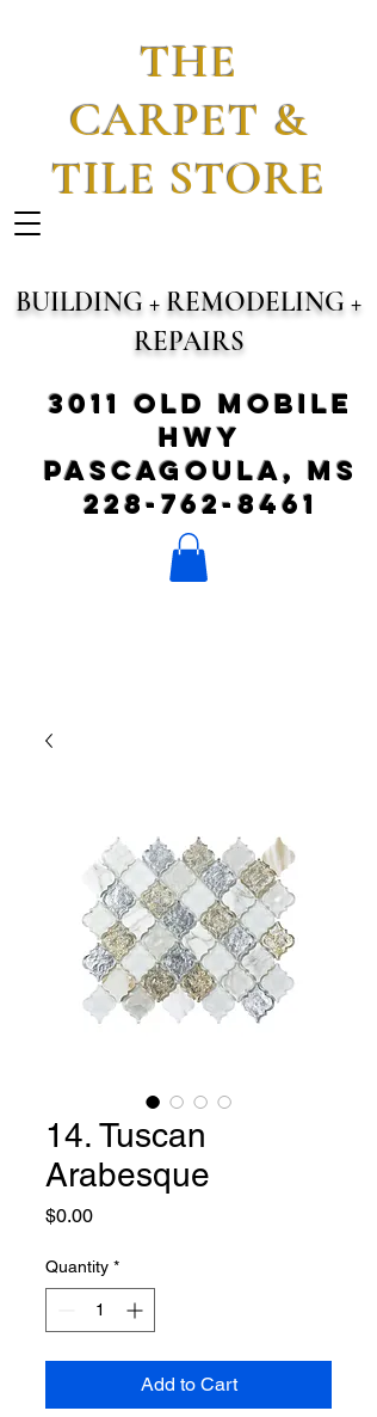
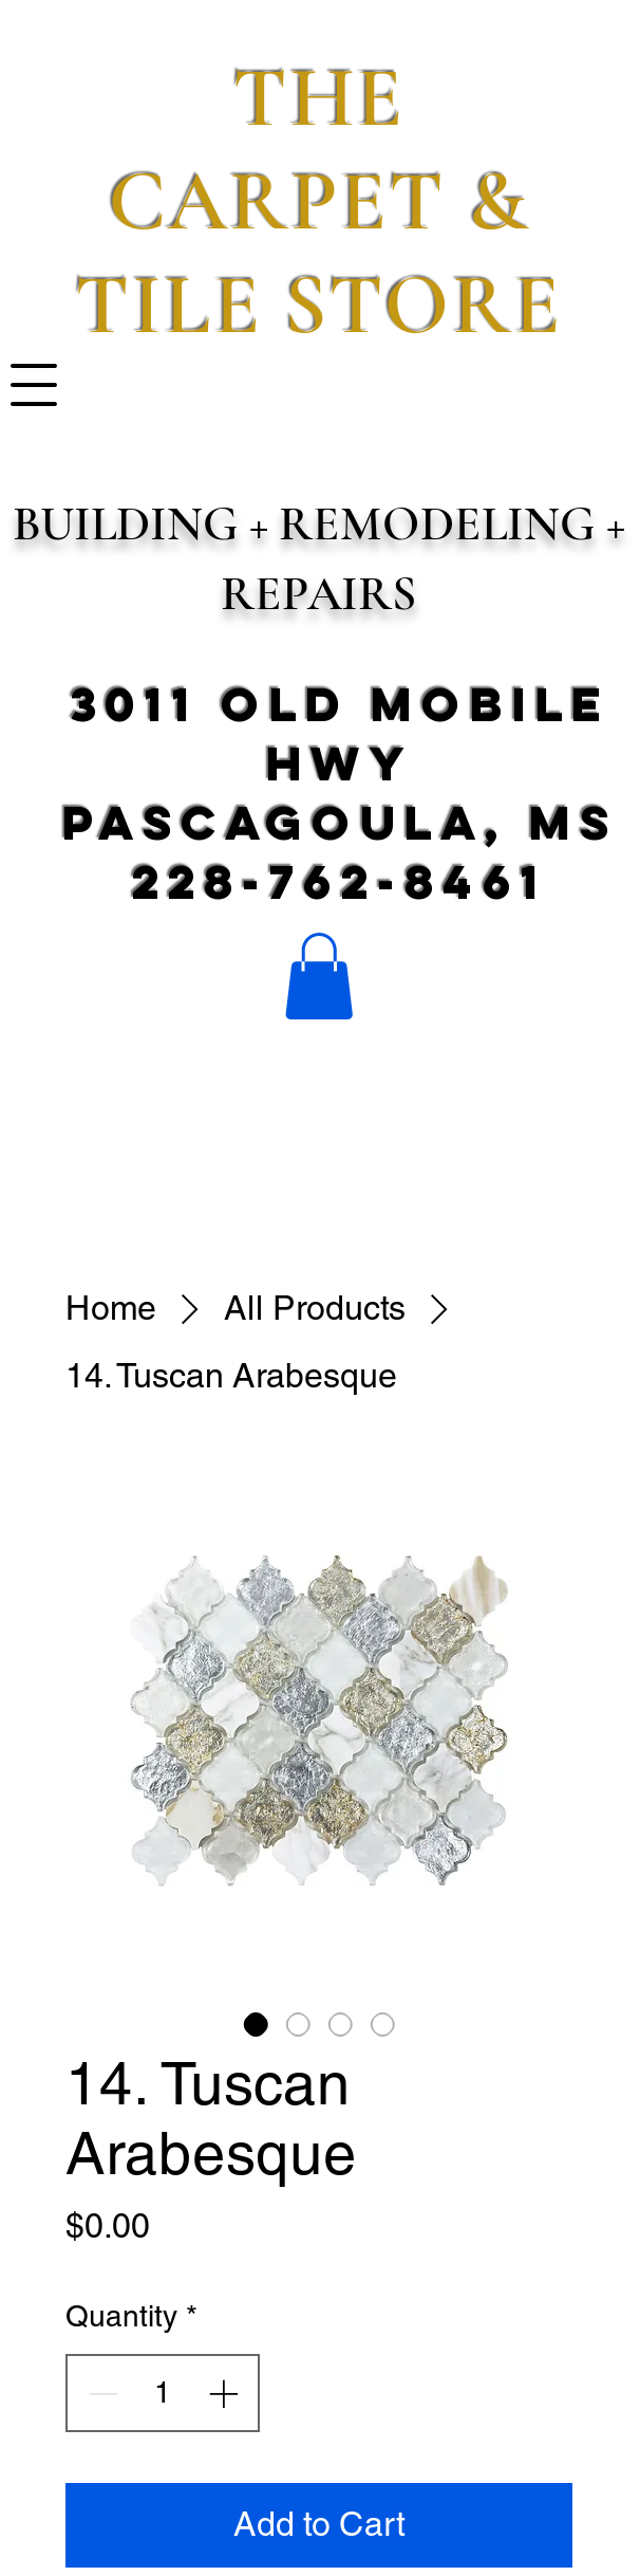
none -> [65,1287,406,1395] Home | All Products | 14. Tuscan Arabesque

